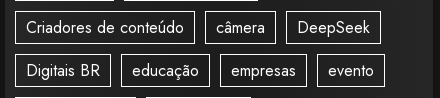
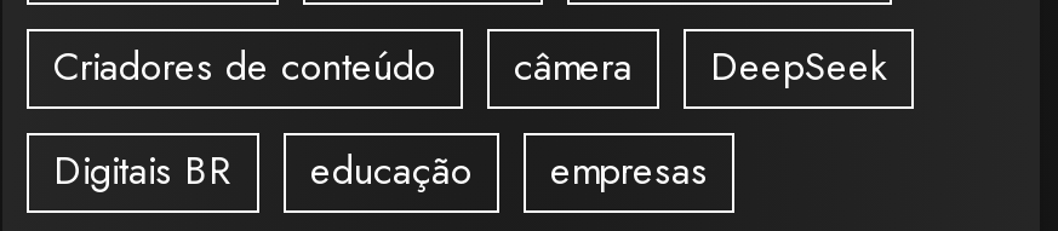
[328,59,374,82] evento -> none

